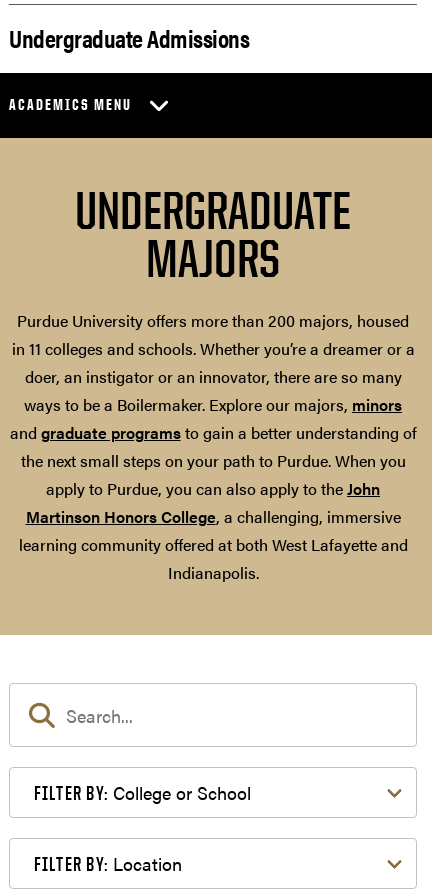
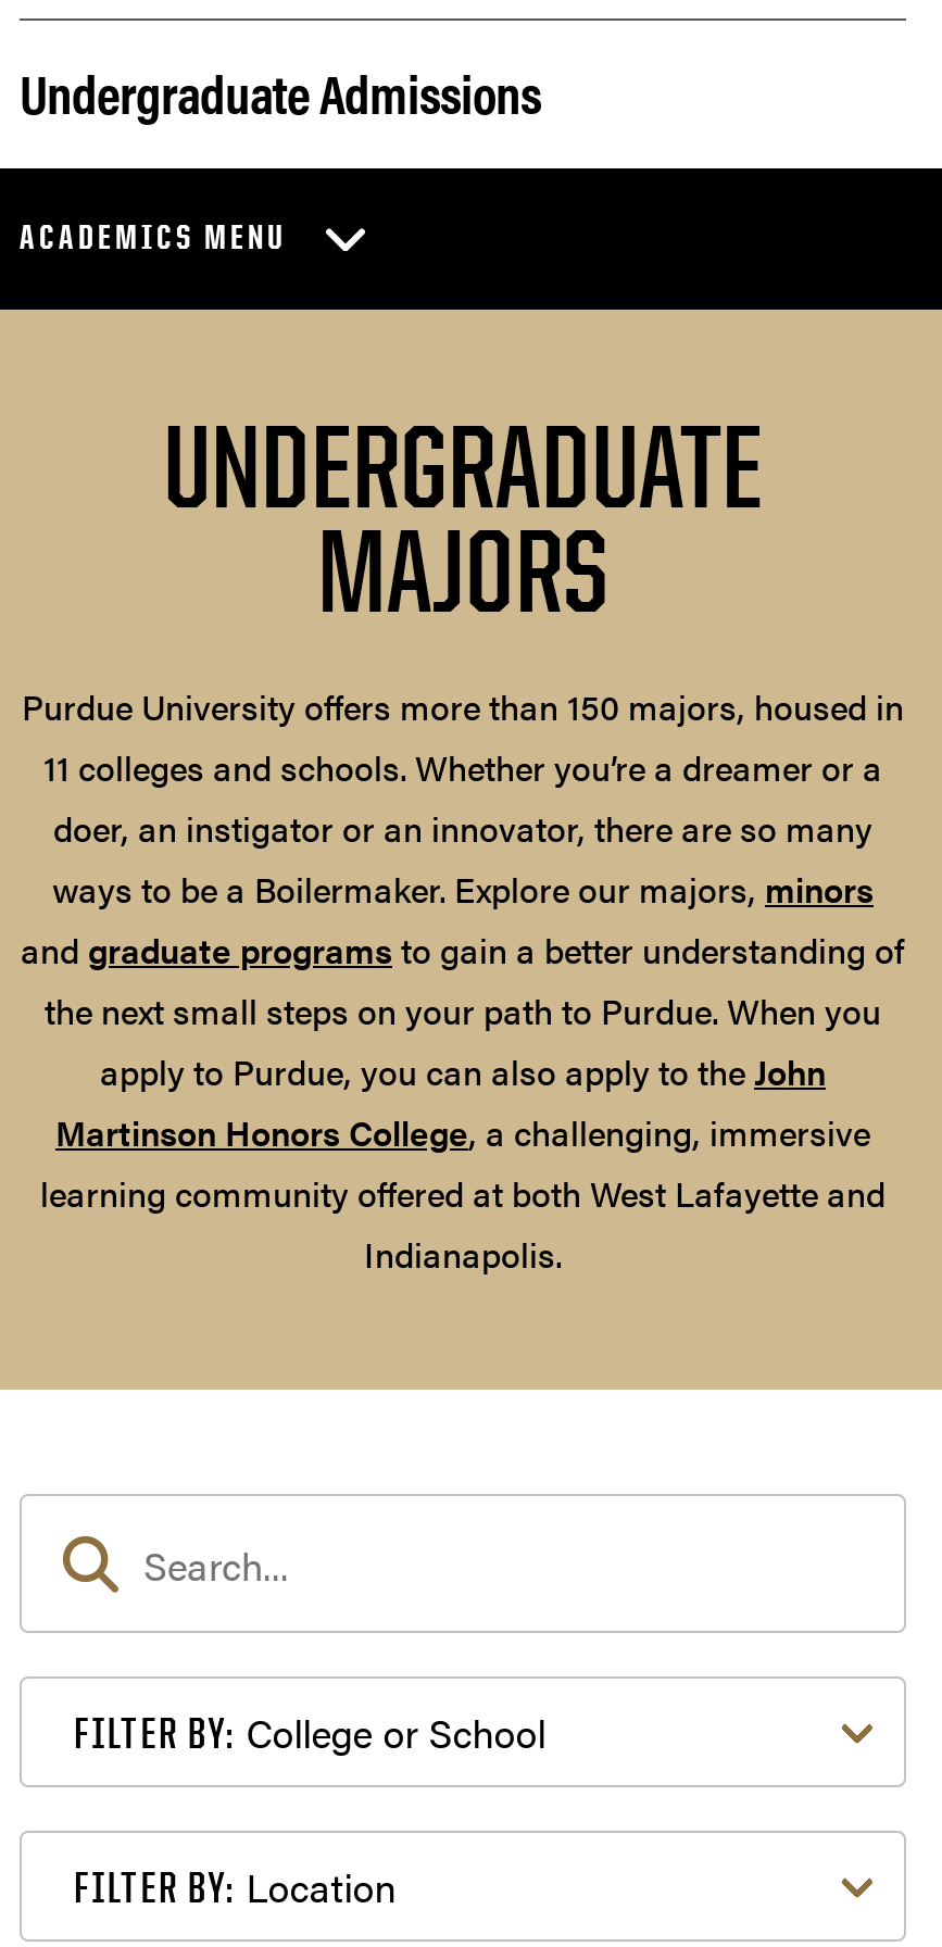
[11,309,414,360] Purdue University offers more than 200 majors, housed | in 11 colleges and schools. Whether you’re a dreamer or a -> [22,682,904,792] Purdue University offers more than 150 majors, housed in | 11 colleges and schools. Whether you’re a dreamer or a

